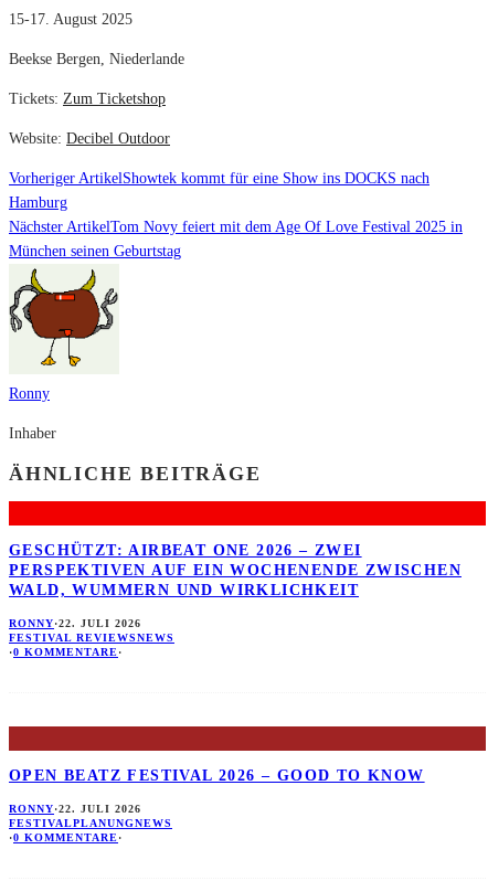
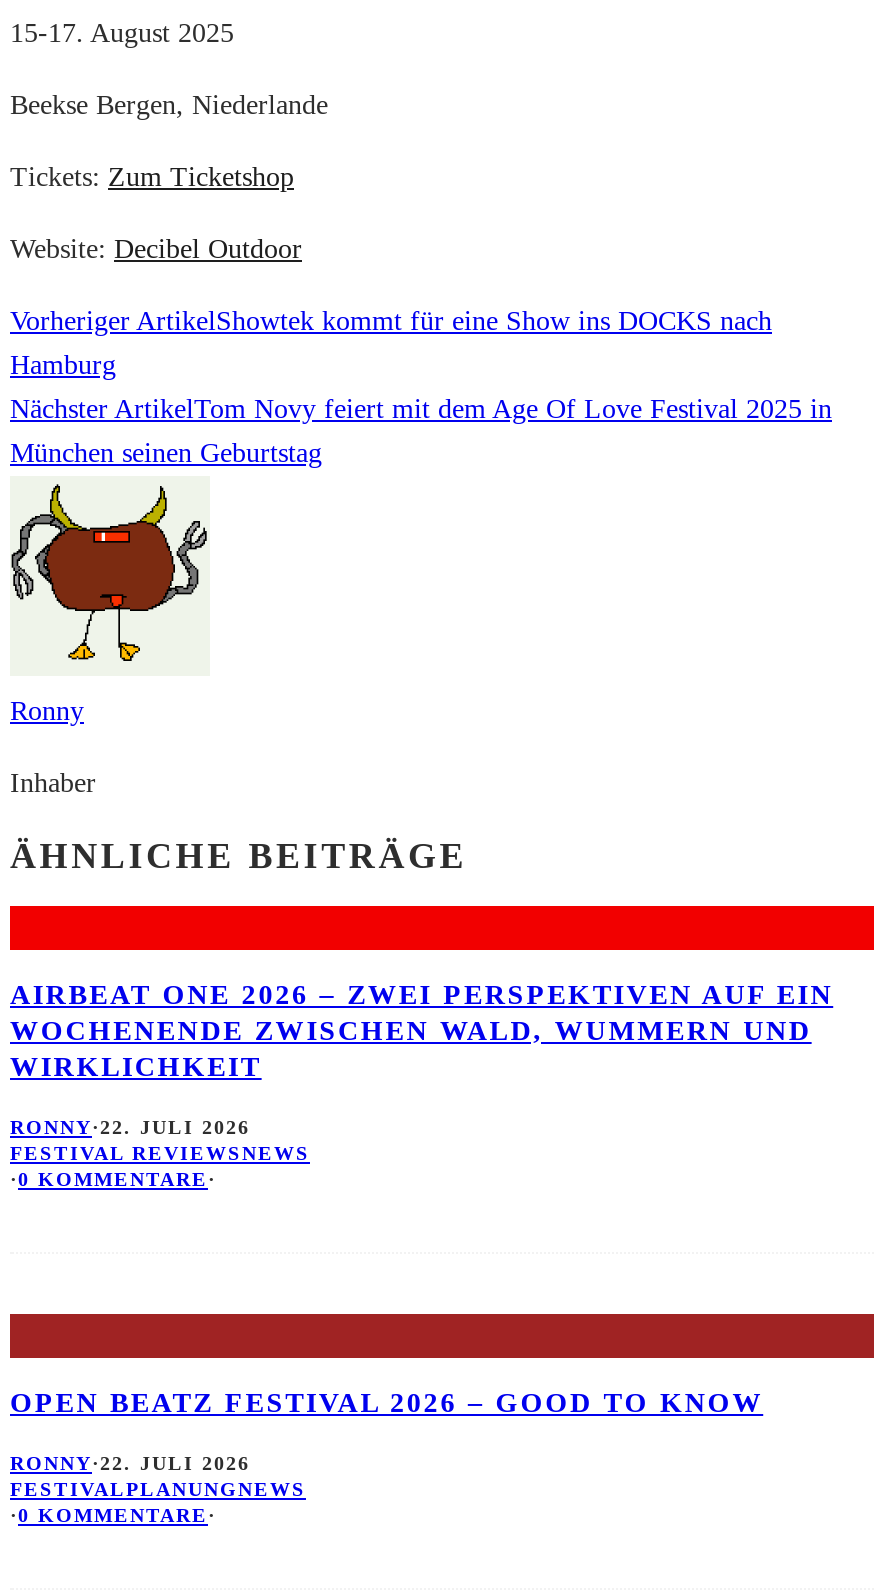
[9,543,462,599] GESCHÜTZT: AIRBEAT ONE 2026 – ZWEI | PERSPEKTIVEN AUF EIN WOCHENENDE ZWISCHEN | WALD, WUMMERN UND WIRKLICHKEIT -> [10,981,833,1083] AIRBEAT ONE 2026 – ZWEI PERSPEKTIVEN AUF EIN | WOCHENENDE ZWISCHEN WALD, WUMMERN UND | WIRKLICHKEIT

